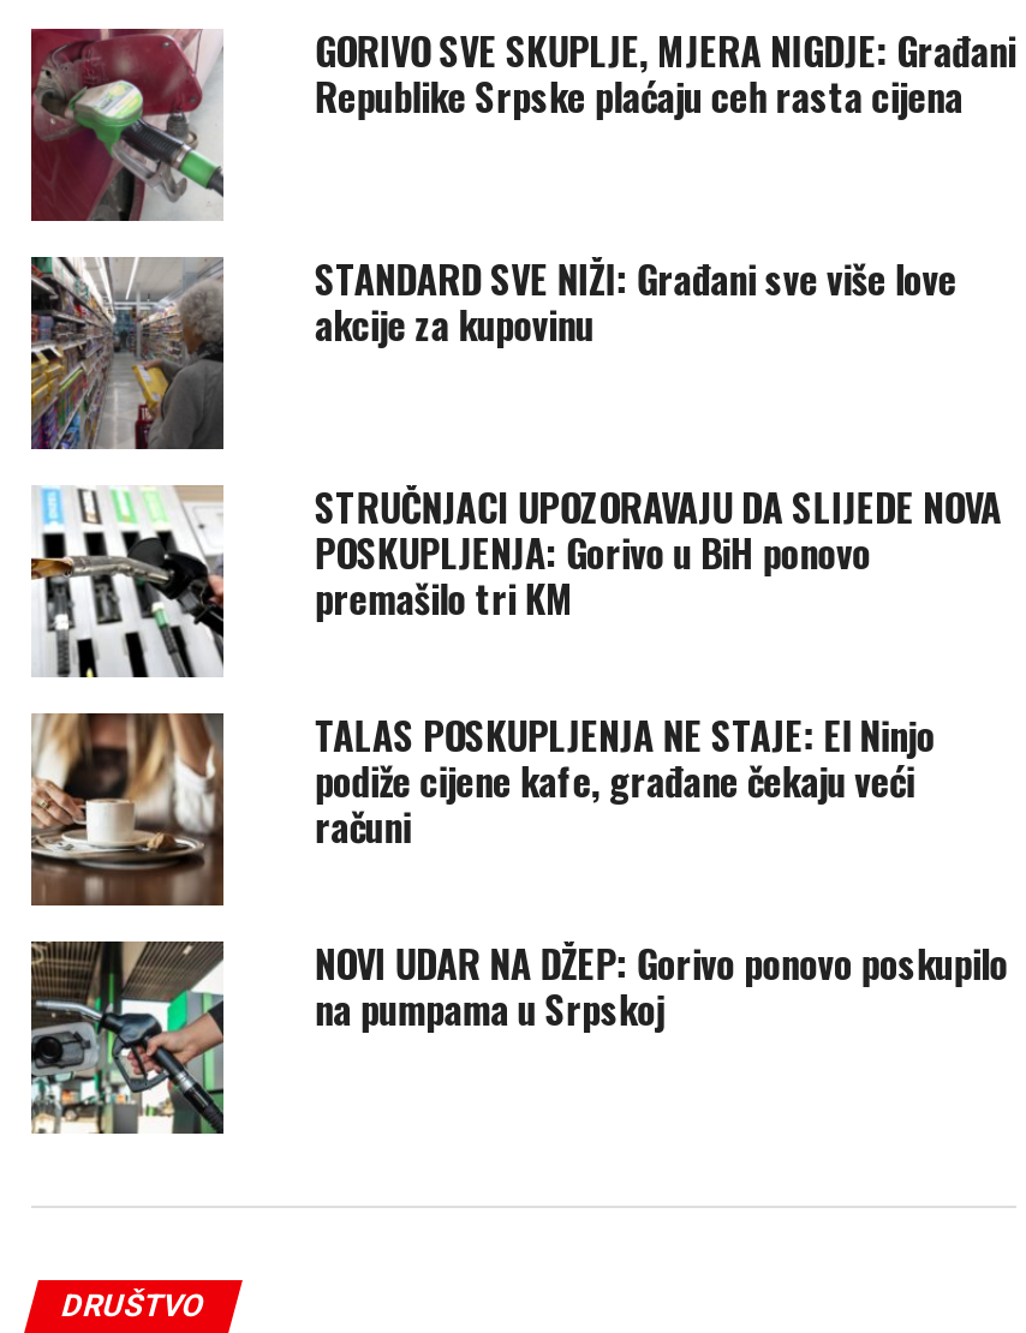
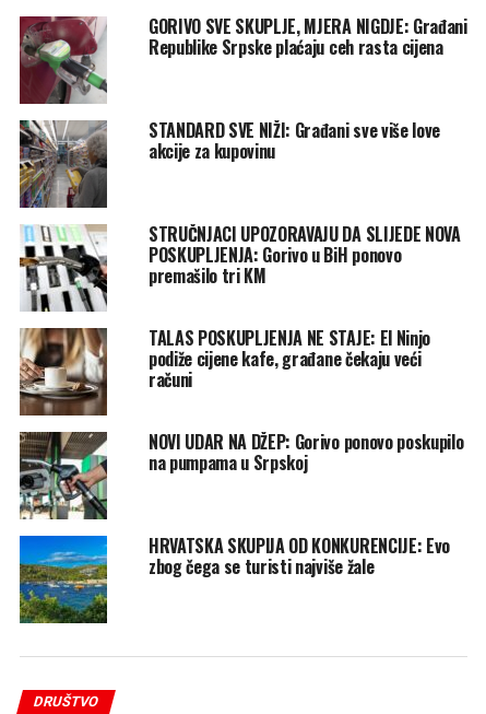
none -> [19,532,450,624] [image] | HRVATSKA SKUPlJA OD KONKURENCIJE: Evo | zbog čega se turisti najviše žale

